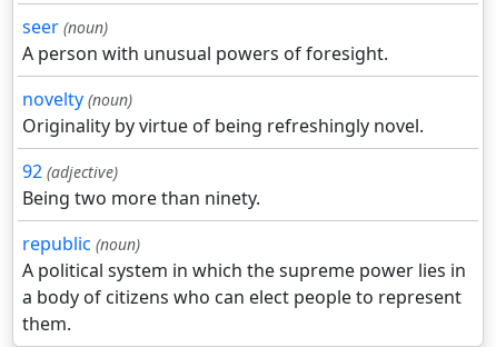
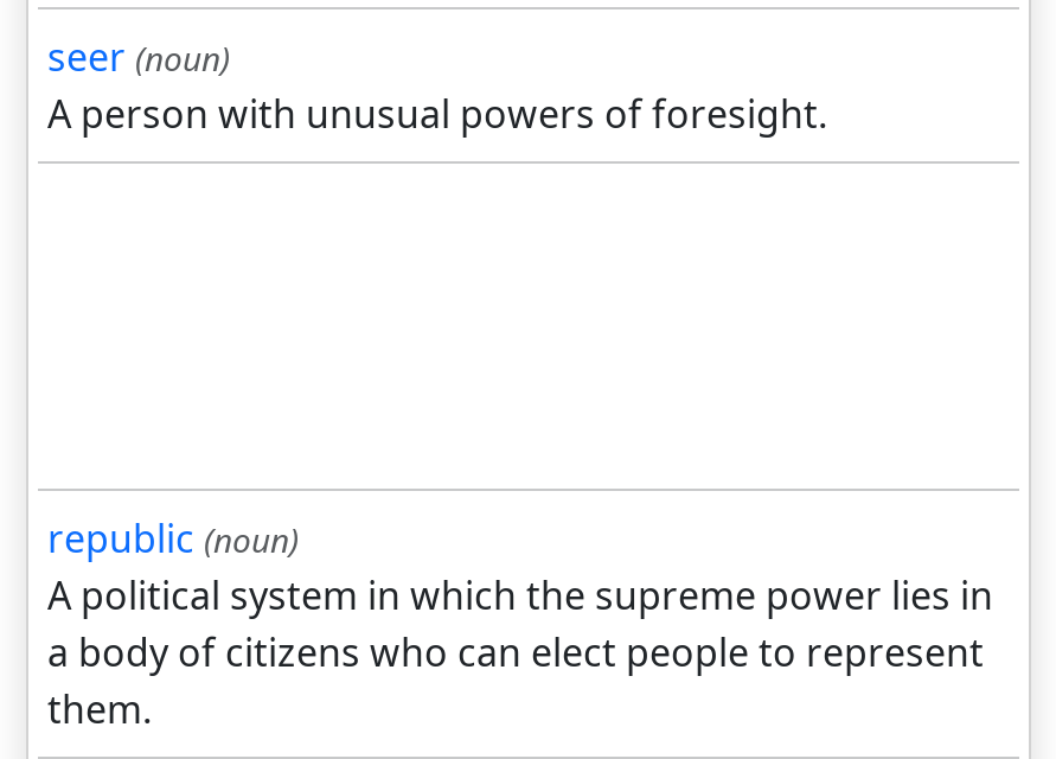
[22,87,424,210] novelty (noun) | Originality by virtue of being refreshingly novel. | 92 (adjective) | Being two more than ninety. -> none

